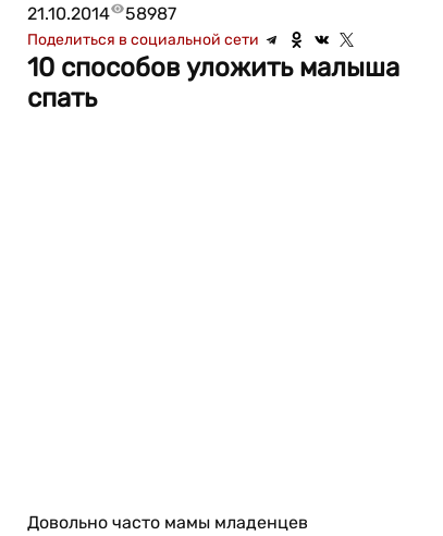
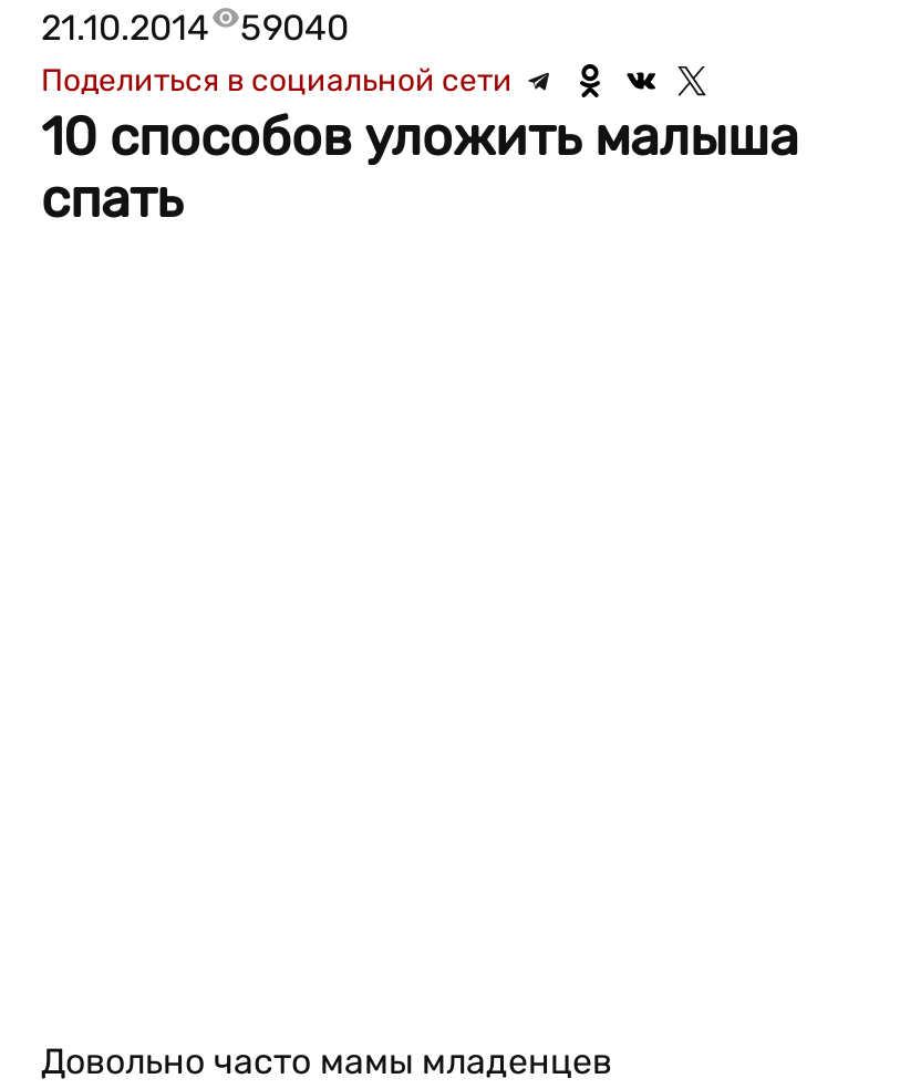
[27,3,176,24] 21.10.2014 58987 -> [41,7,349,49] 21.10.2014 59040

